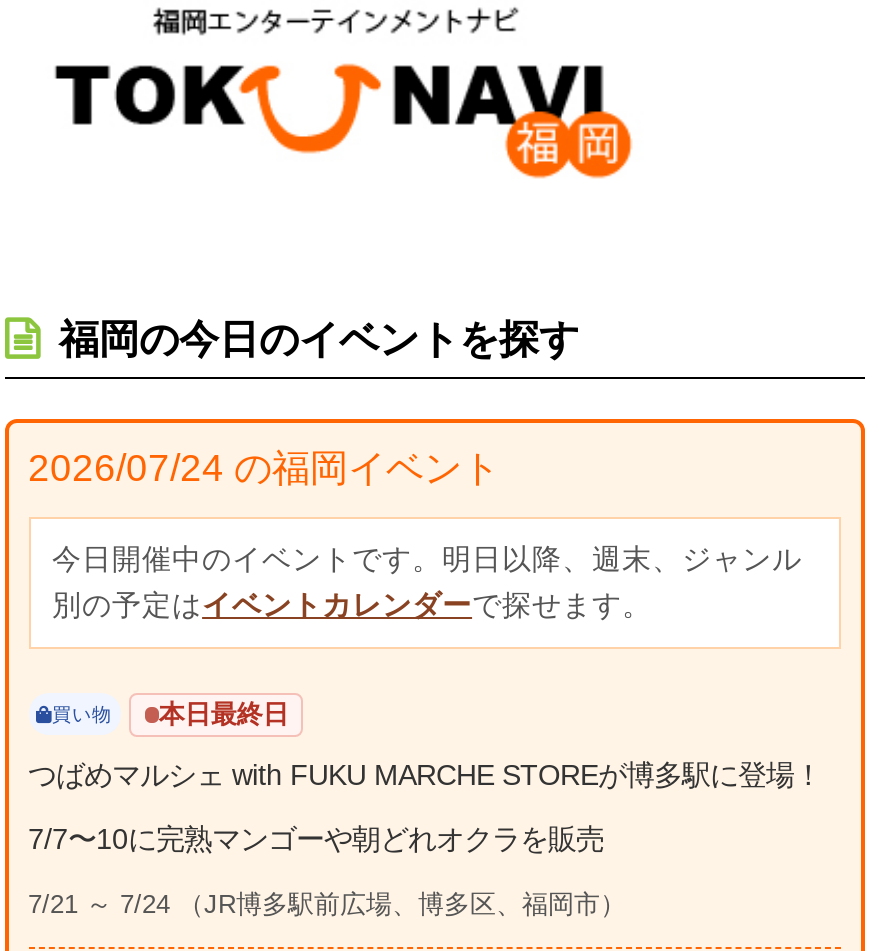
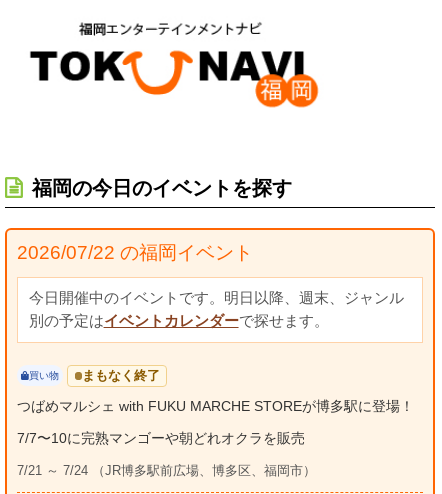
[28,447,500,489] 2026/07/24 の福岡イベント -> [16,242,252,263] 2026/07/22 の福岡イベント
[159,700,289,730] 本日最終日 -> [82,368,160,383] まもなく終了

